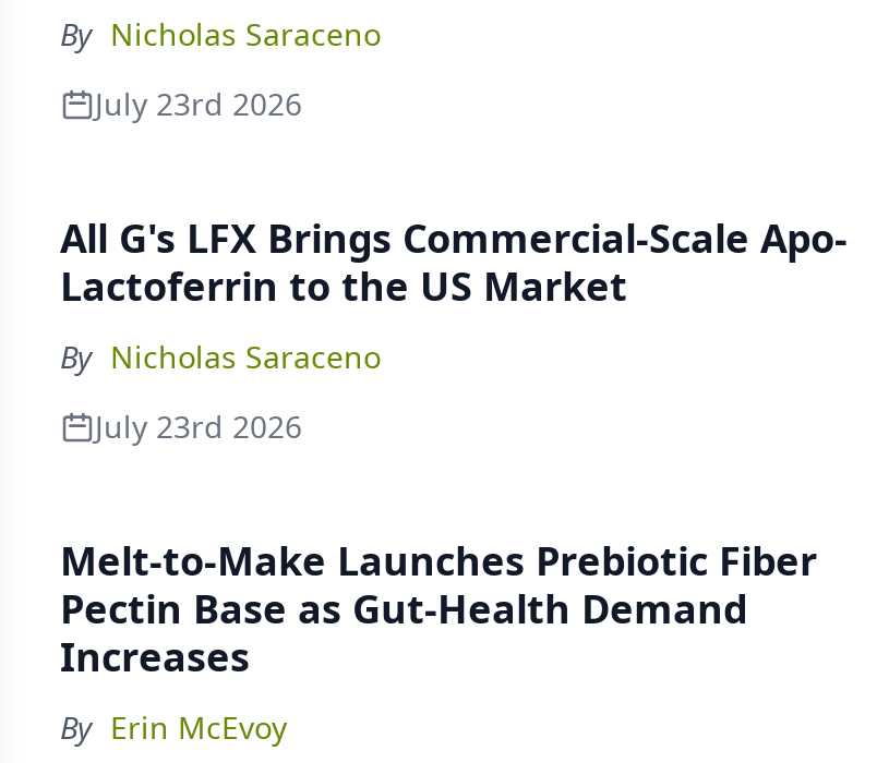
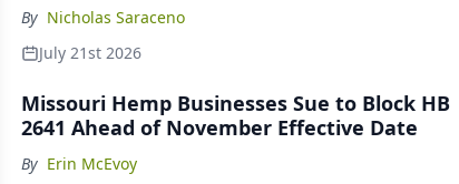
[60,83,848,683] July 23rd 2026 | All G's LFX Brings Commercial-Scale Apo- | Lactoferrin to the US Market | By Nicholas Saraceno | July 23rd 2026 | Melt-to-Make Launches Prebiotic Fiber | Pectin Base as Gut-Health Demand | Increases -> [21,42,450,141] July 21st 2026 | Missouri Hemp Businesses Sue to Block HB | 2641 Ahead of November Effective Date

